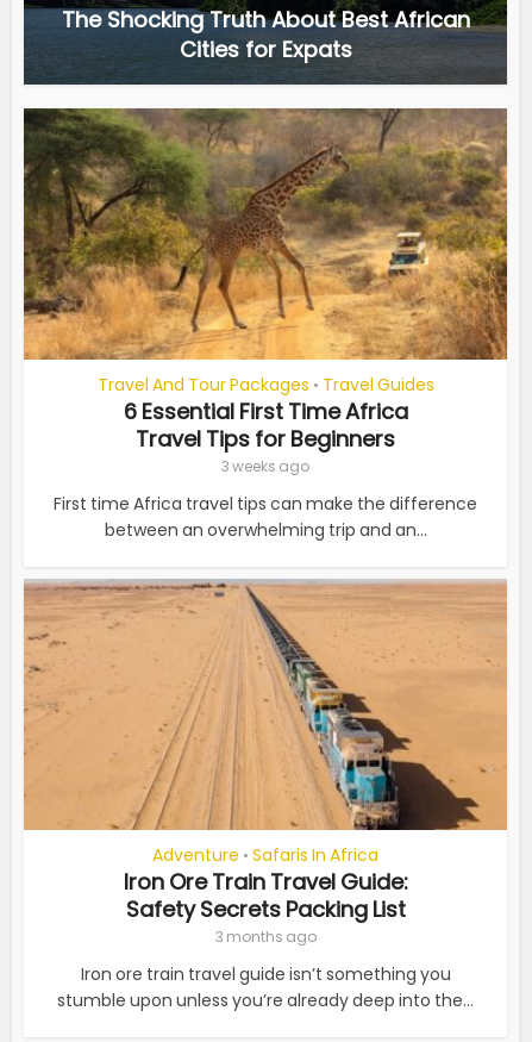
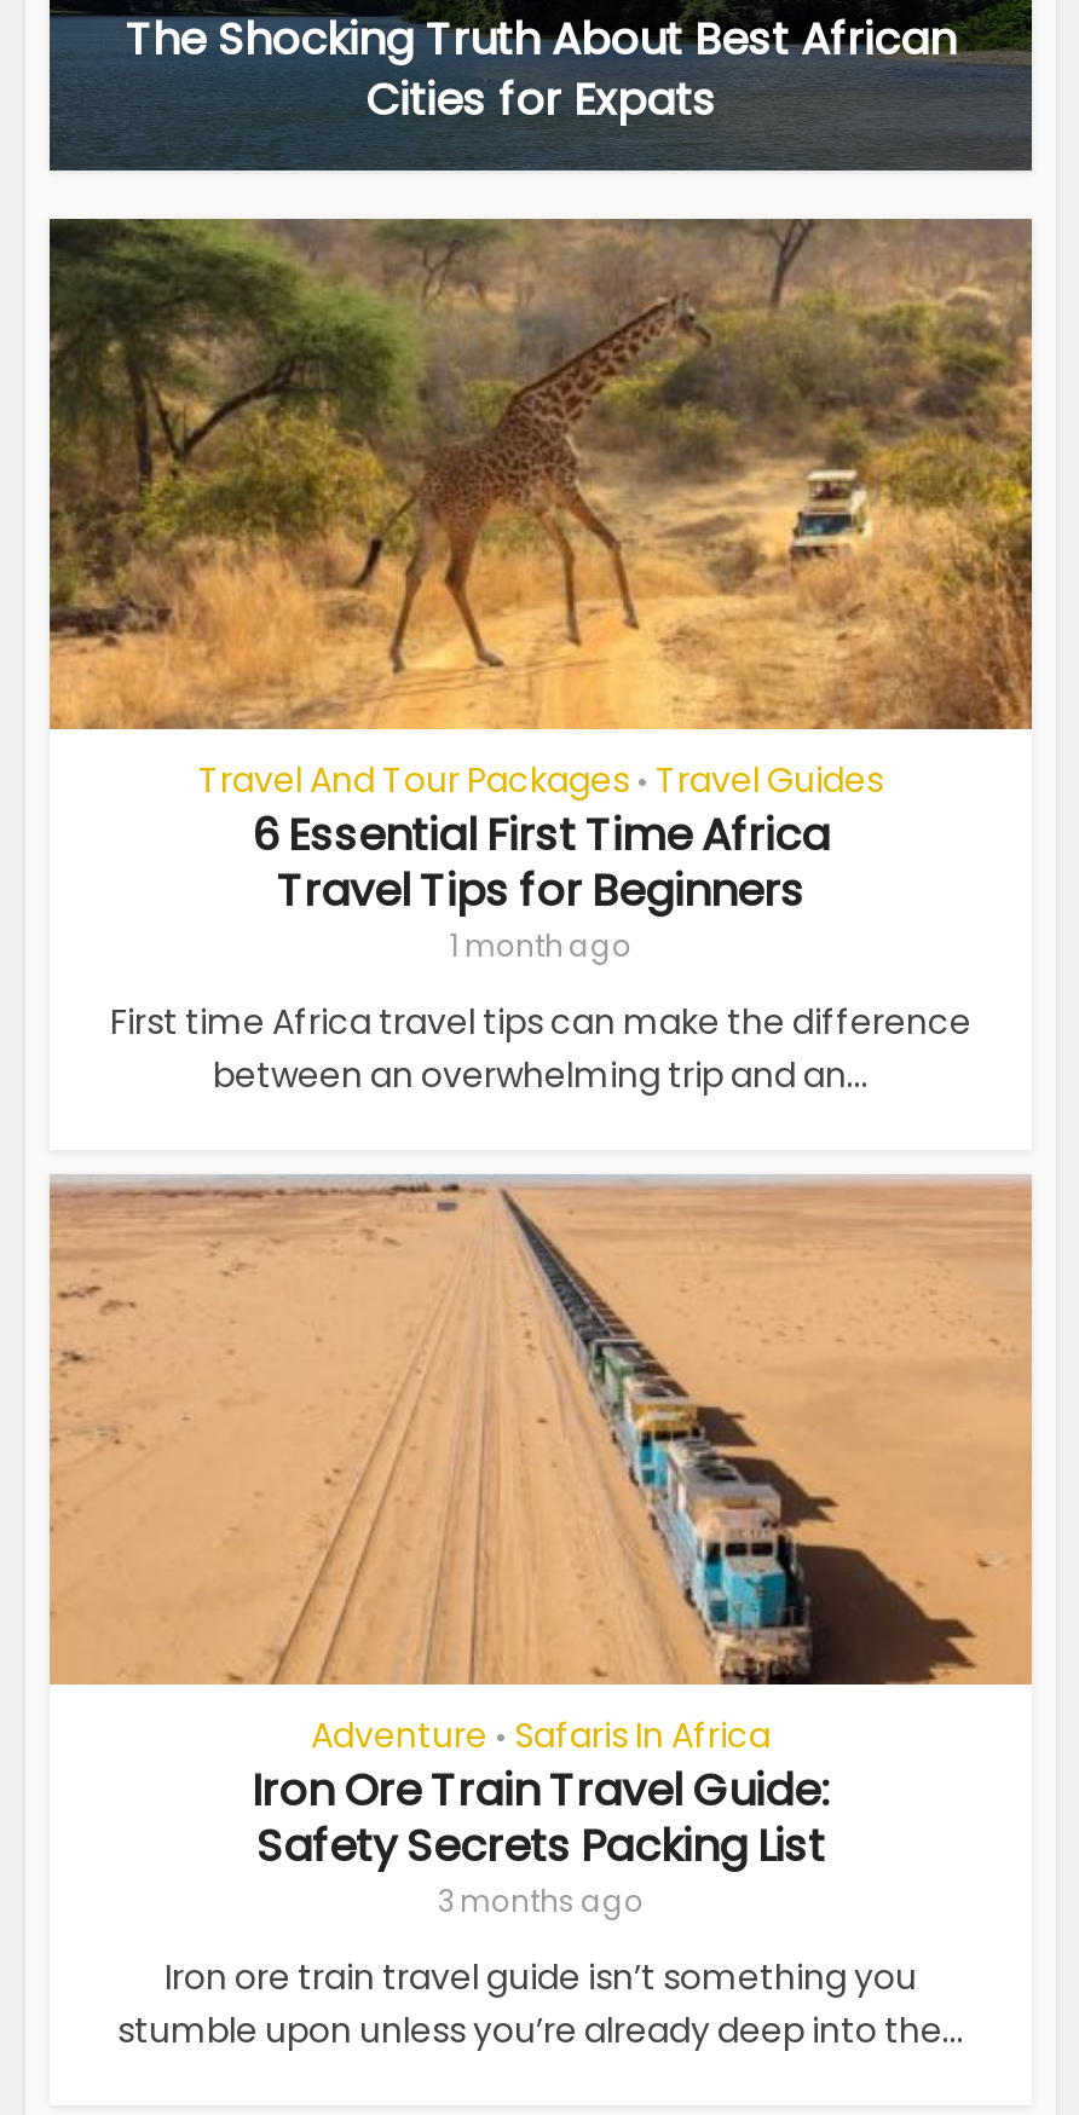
[221,456,309,476] 3 weeks ago -> [450,926,631,967] 1 month ago

